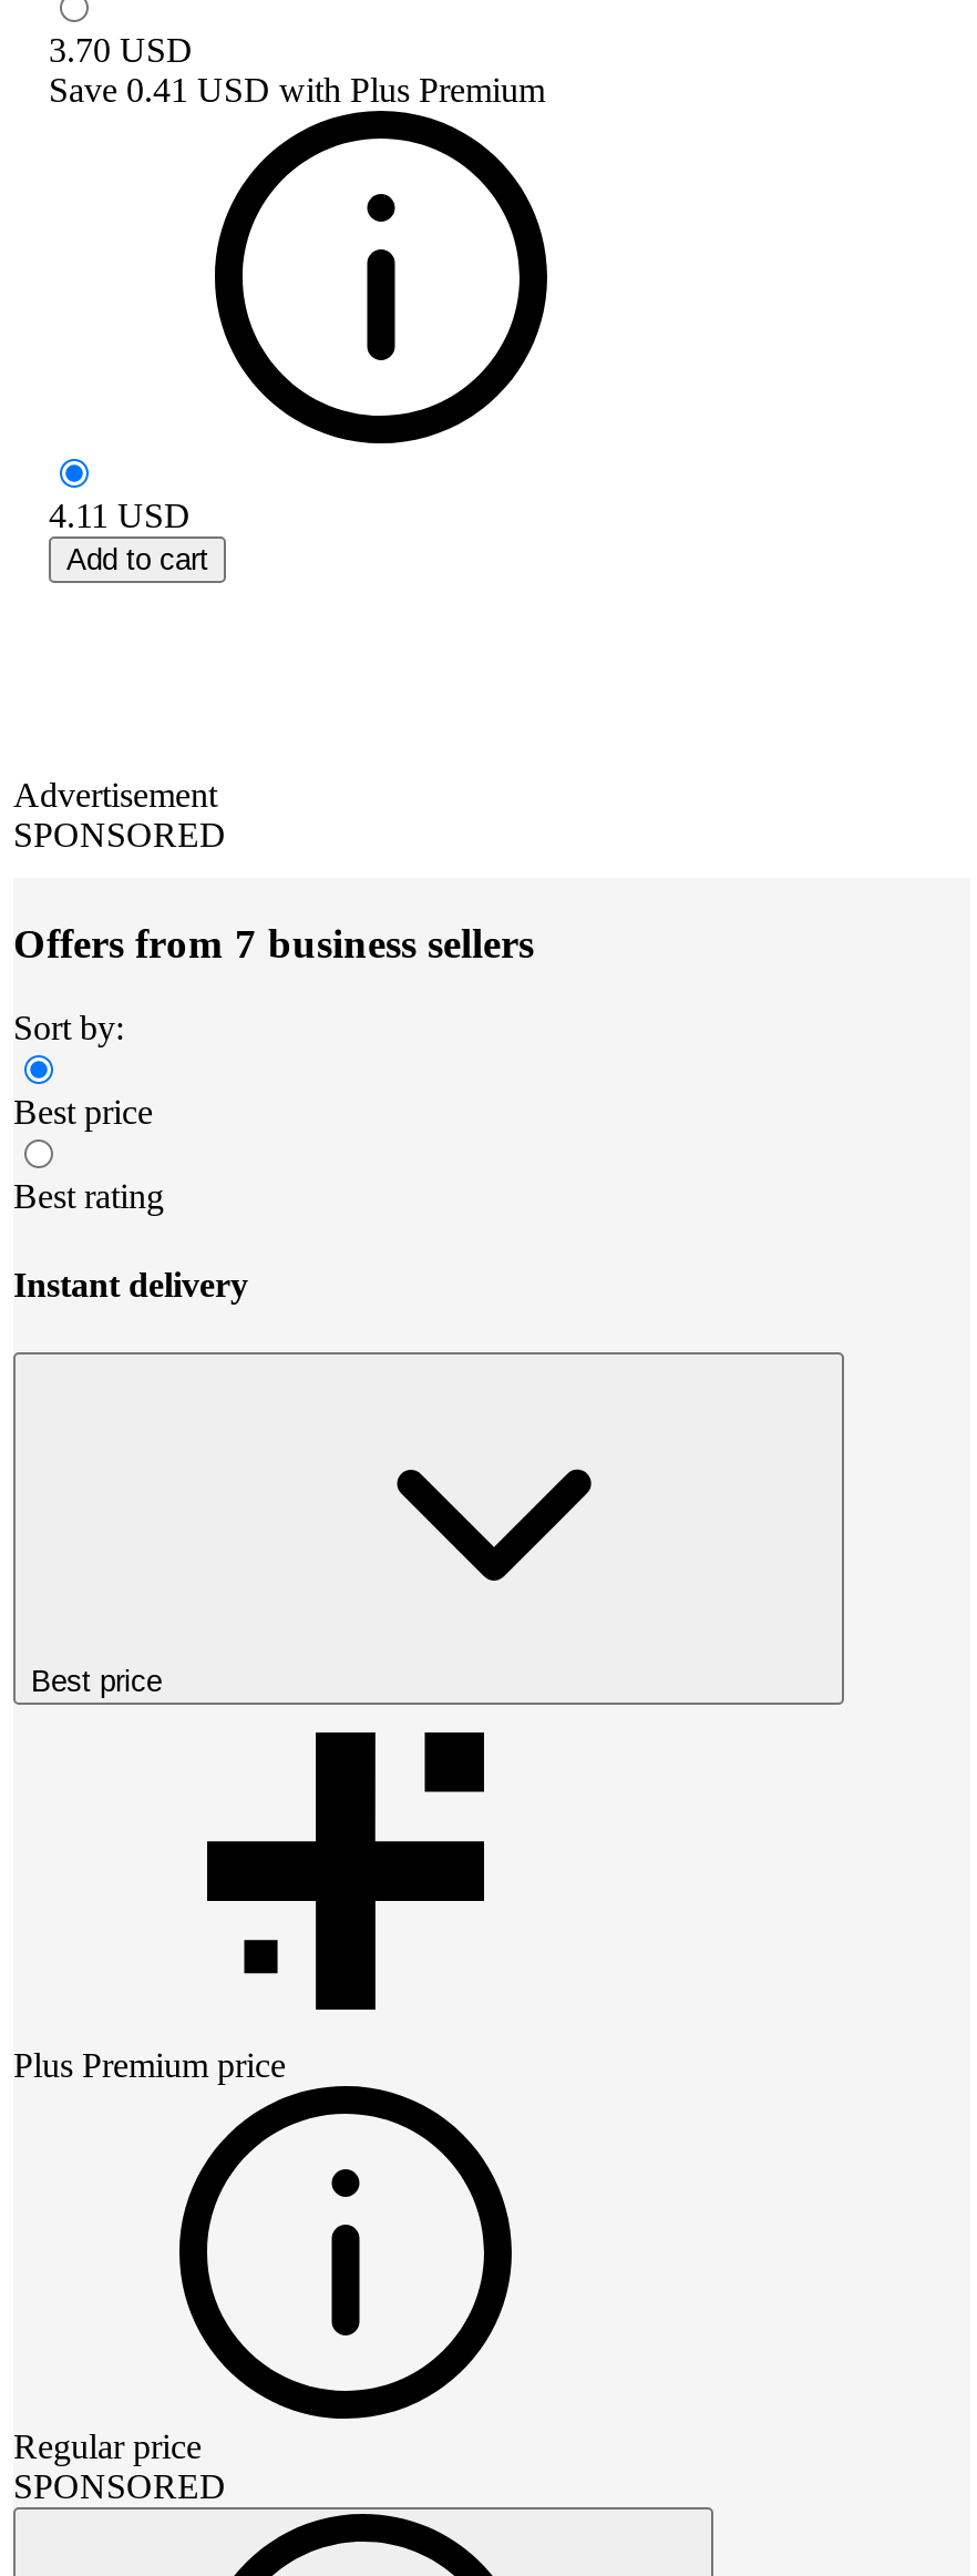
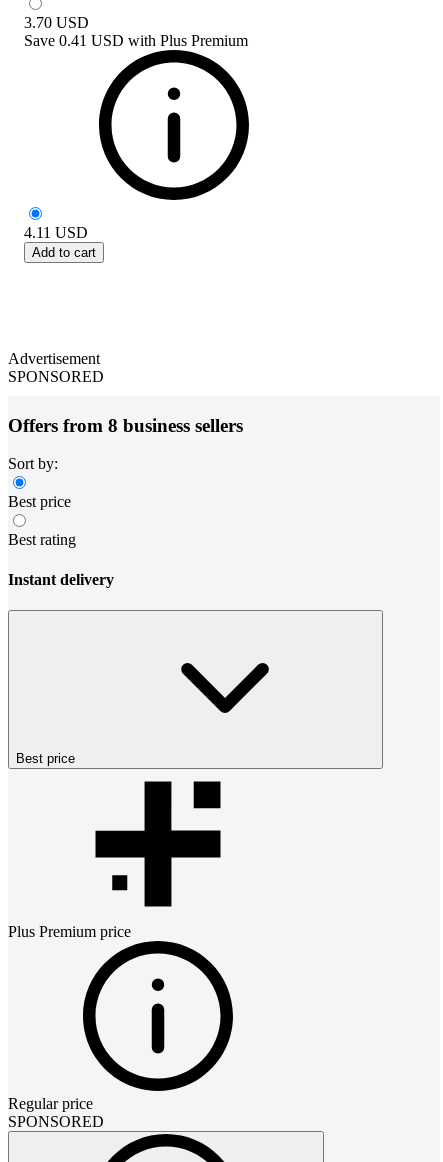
[13,919,534,965] Offers from 7 business sellers -> [8,414,243,435] Offers from 8 business sellers

